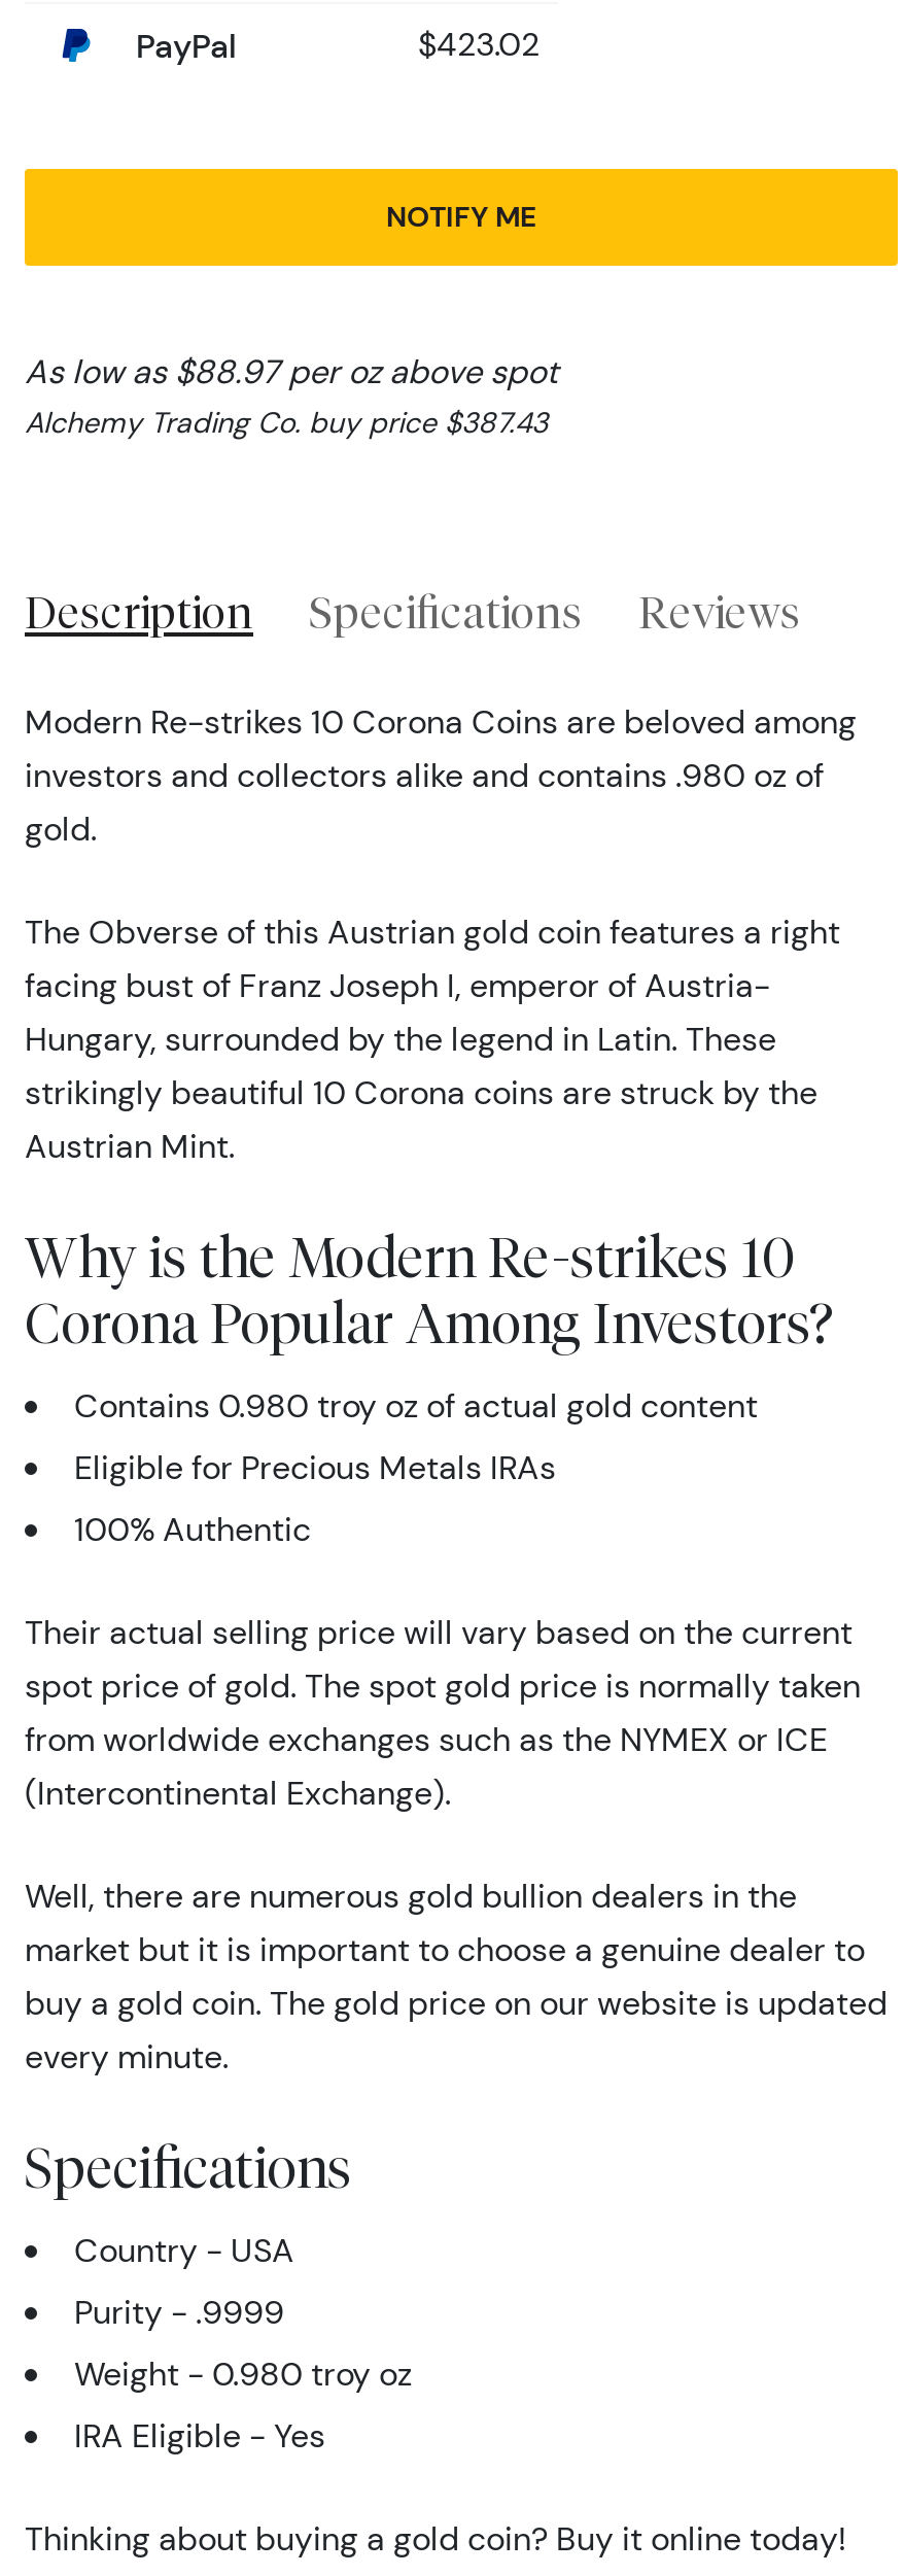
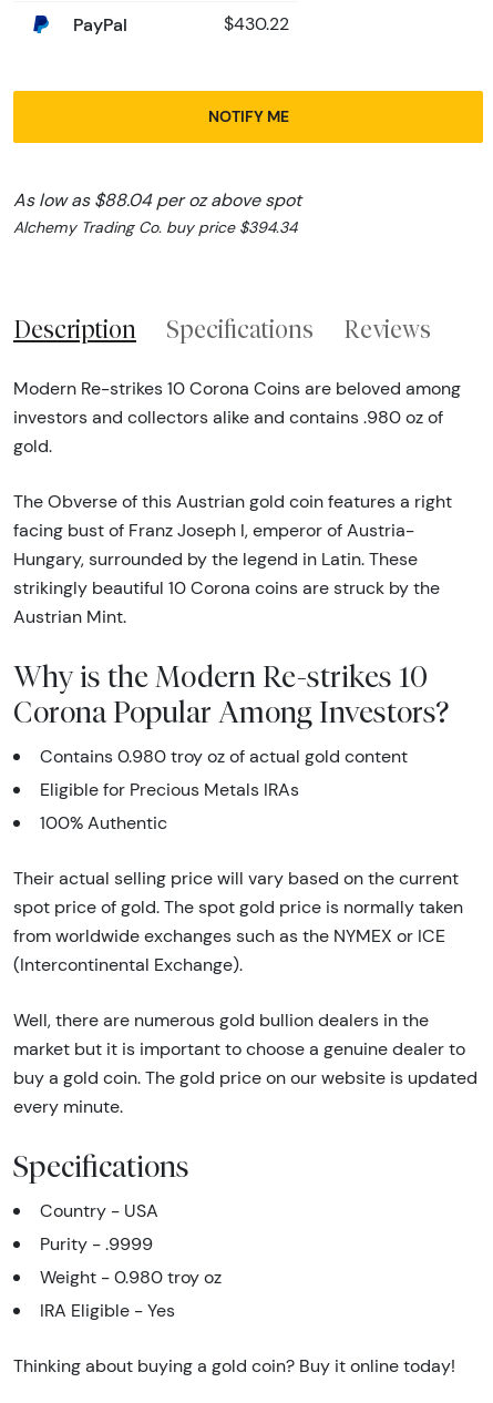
[418,24,539,63] $423.02 -> [224,13,289,34] $430.22
[25,352,558,391] As low as $88.97 per oz above spot -> [13,189,301,210] As low as $88.04 per oz above spot
[25,403,548,440] Alchemy Trading Co. buy price $387.43 -> [13,217,297,237] Alchemy Trading Co. buy price $394.34

